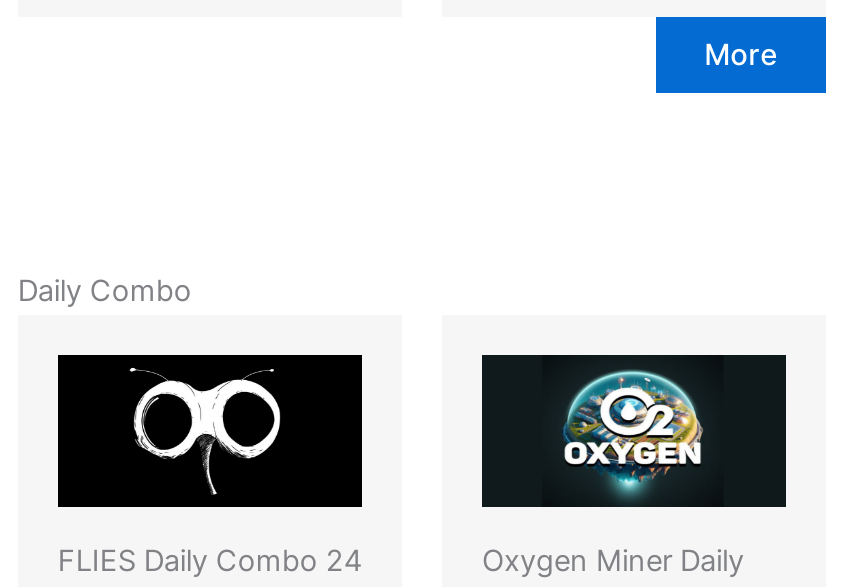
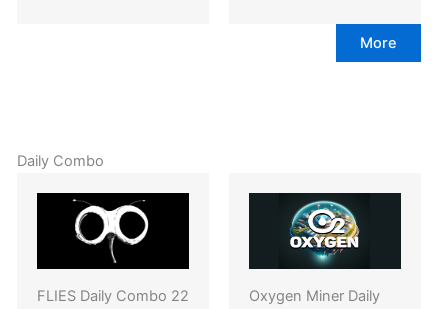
[58,543,362,579] FLIES Daily Combo 24 -> [37,287,189,305] FLIES Daily Combo 22

